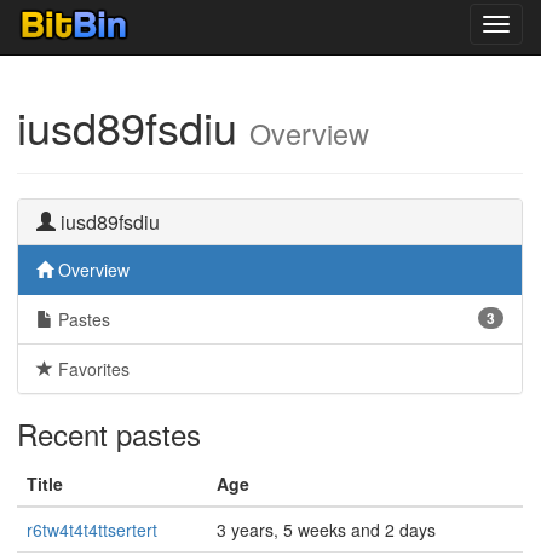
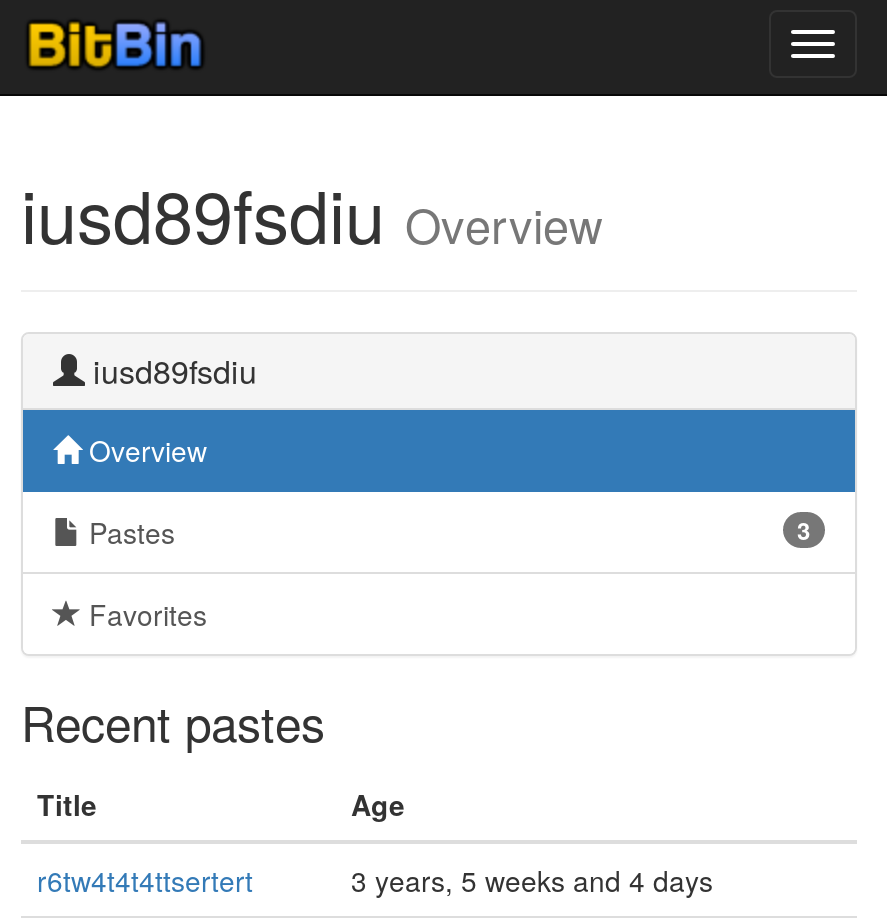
[217,518,436,542] 3 years, 5 weeks and 2 days -> [351,860,713,900] 3 years, 5 weeks and 4 days

